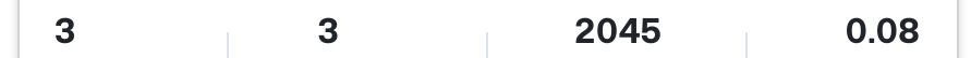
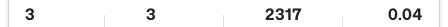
[575,11,662,52] 2045 -> [265,5,302,24] 2317
[846,11,920,52] 0.08 -> [388,5,422,24] 0.04

